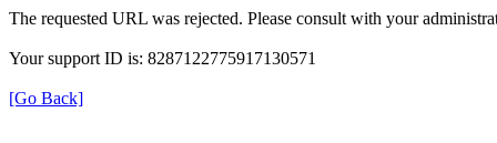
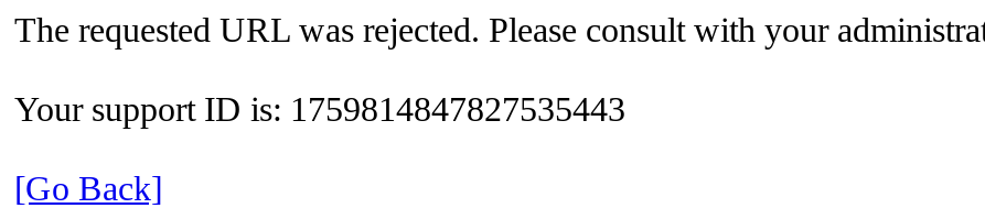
[9,49,316,68] Your support ID is: 8287122775917130571 -> [14,90,625,128] Your support ID is: 1759814847827535443

